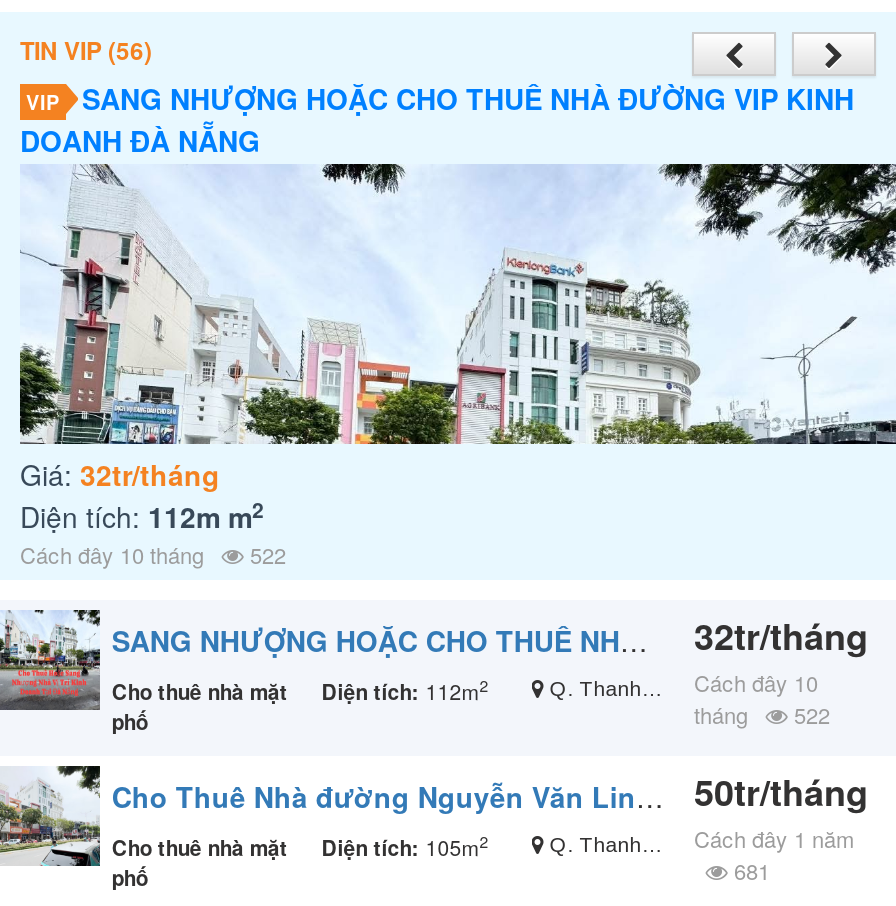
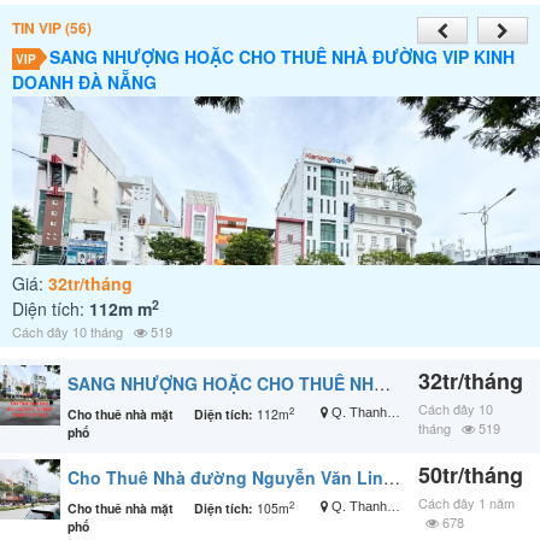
[20,538,286,570] Cách đây 10 tháng 522 -> [12,322,172,341] Cách đây 10 tháng 519
[694,698,830,730] tháng 522 -> [418,418,500,438] tháng 519
[728,854,770,886] 681 -> [439,512,464,532] 678

